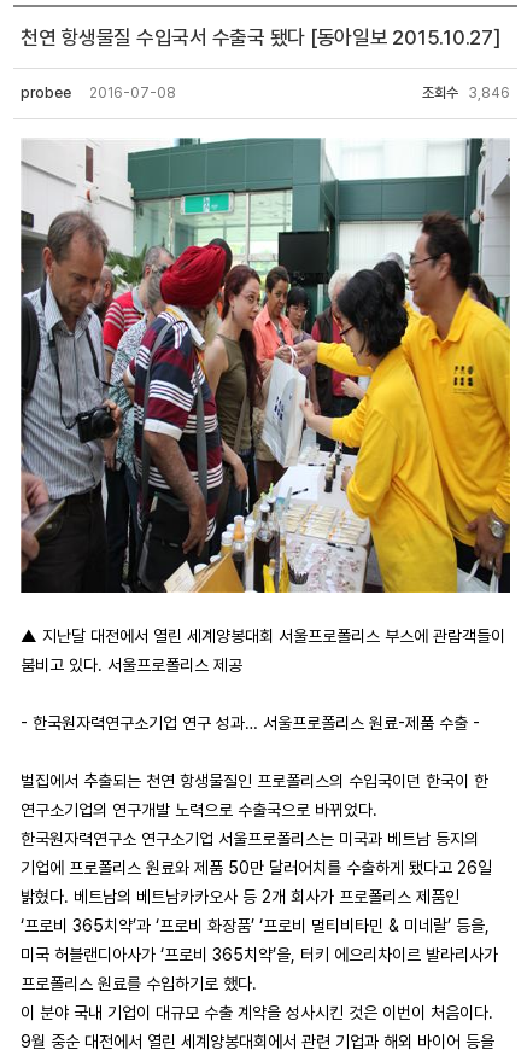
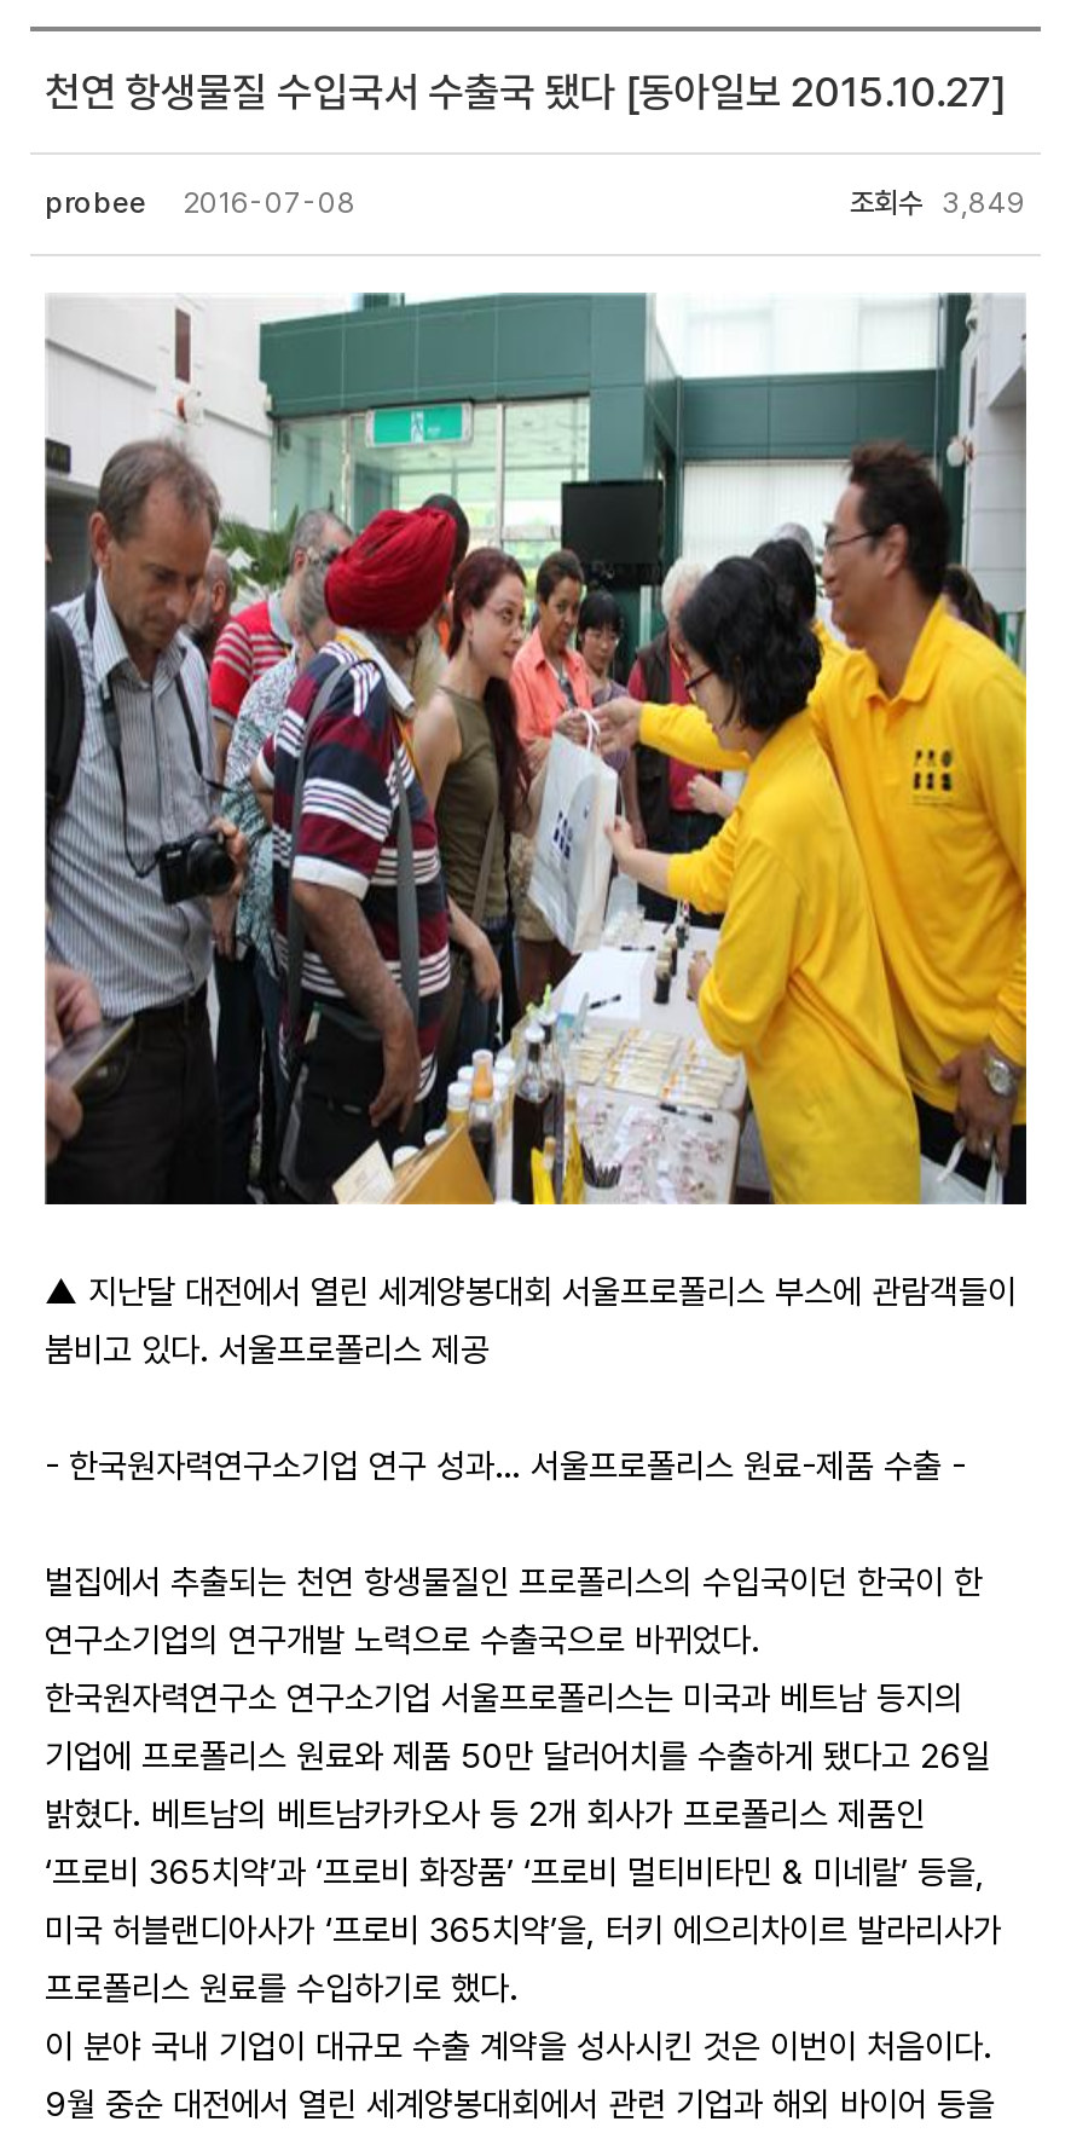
[422,84,510,101] 조회수 3,846 -> [850,186,1026,220] 조회수 3,849

